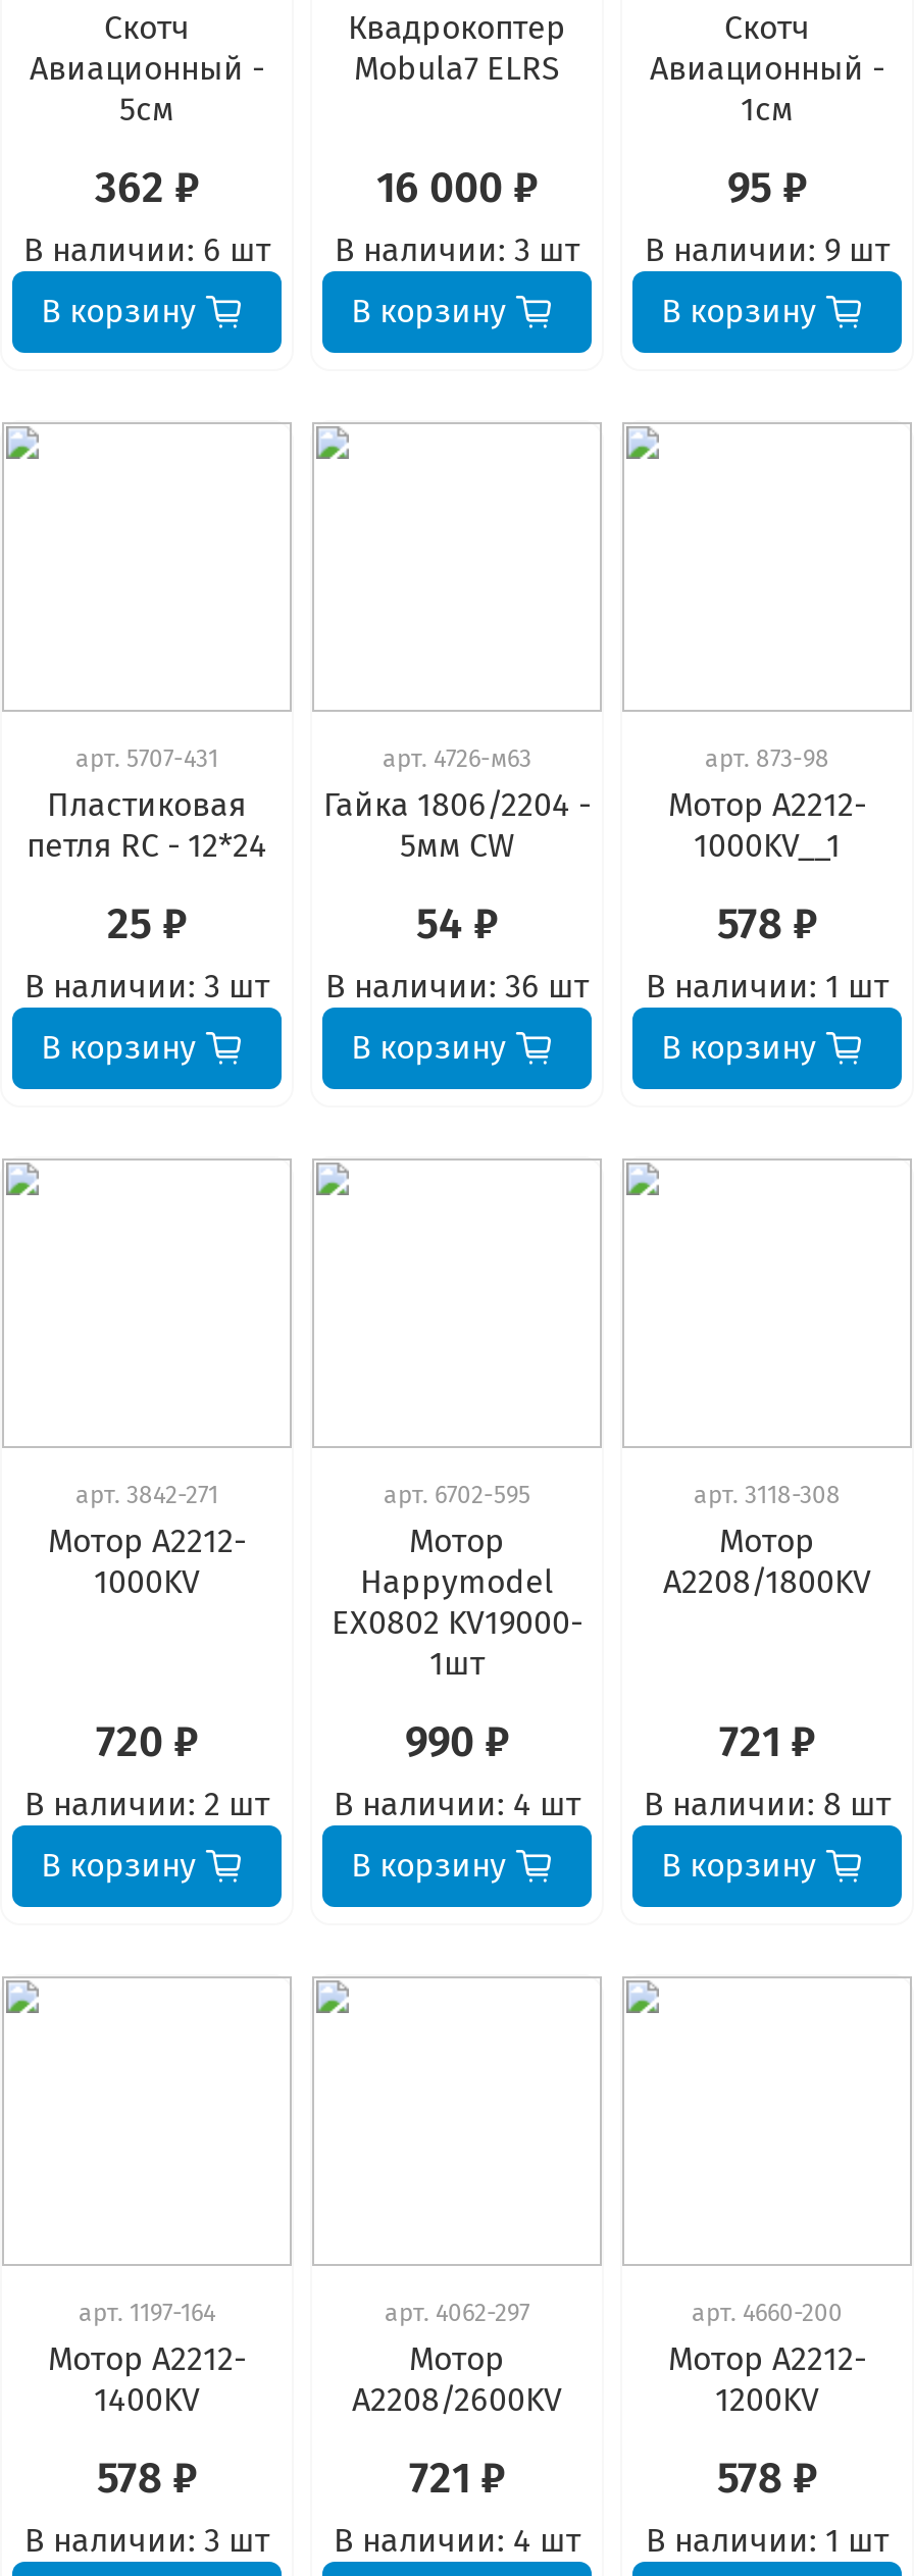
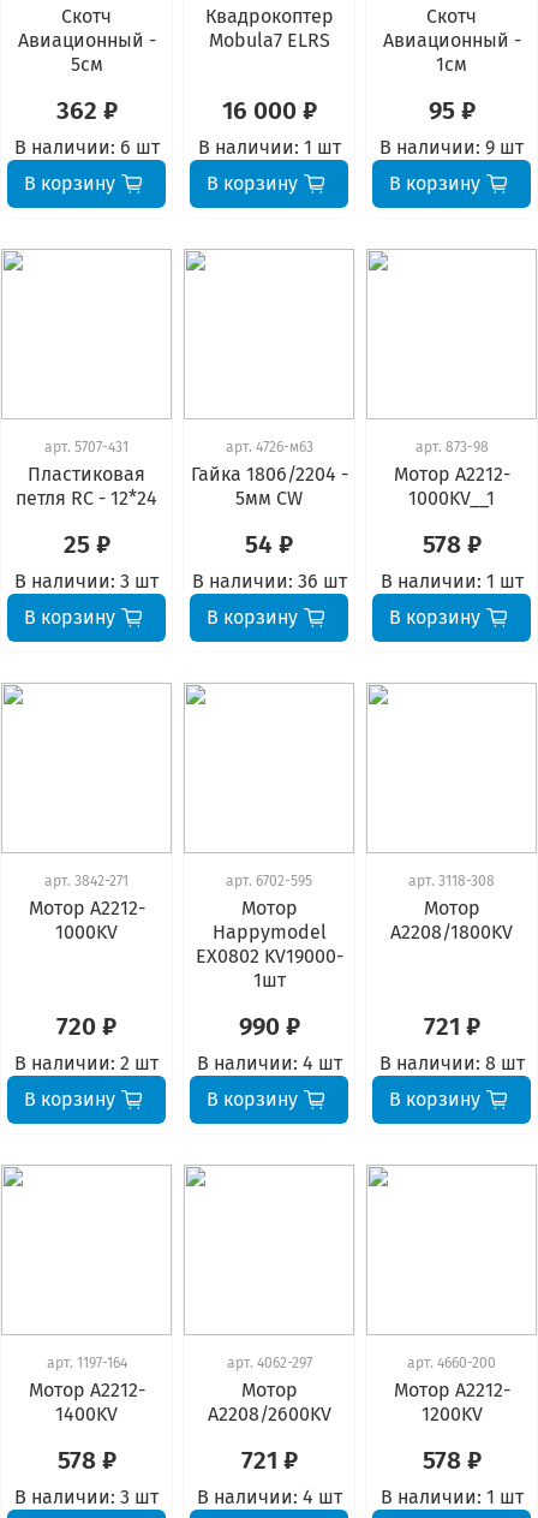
[23,231,890,270] В наличии: 6 шт В наличии: 3 шт В наличии: 9 шт -> [14,136,524,159] В наличии: 6 шт В наличии: 1 шт В наличии: 9 шт

